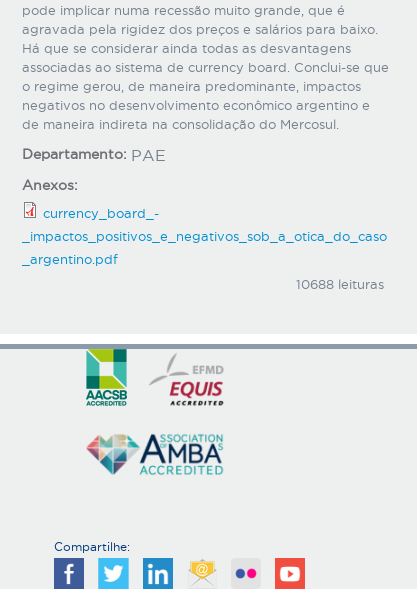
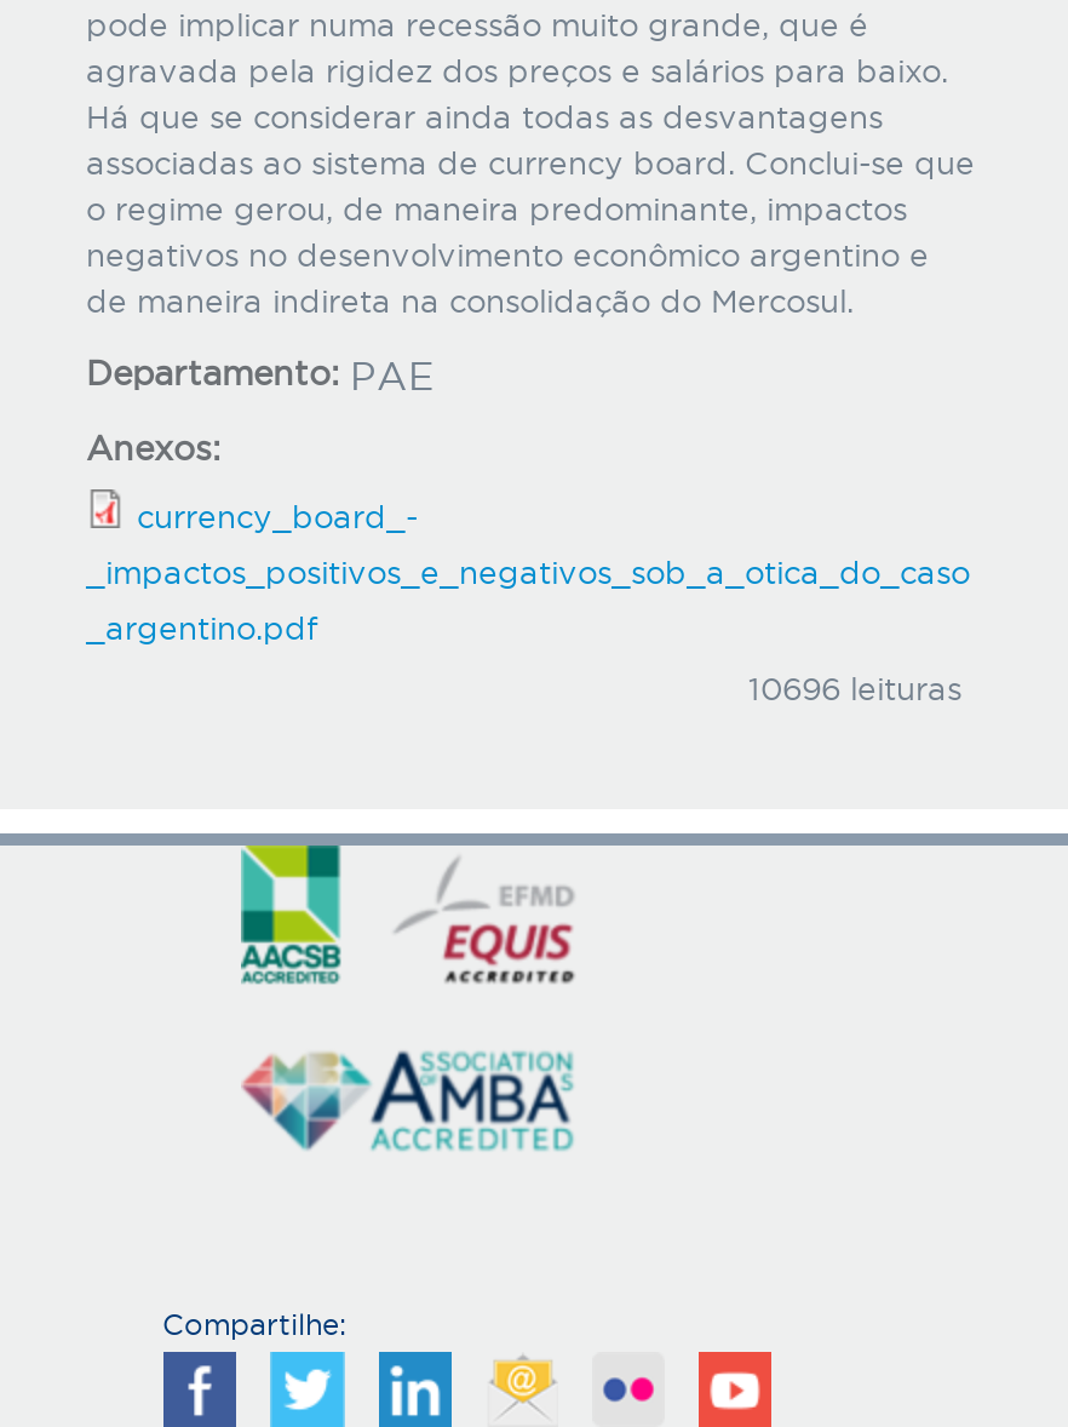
[295,277,383,291] 10688 leituras -> [748,671,961,705] 10696 leituras

